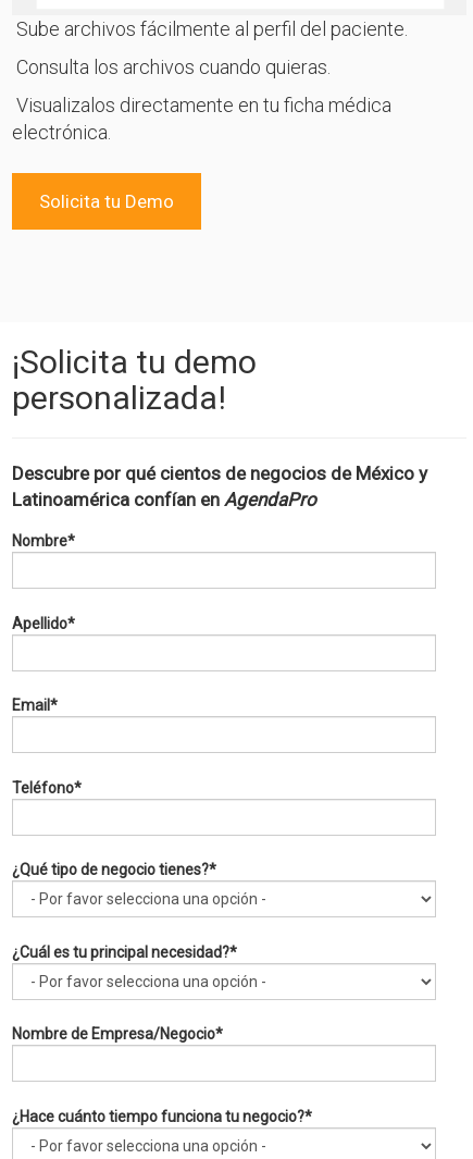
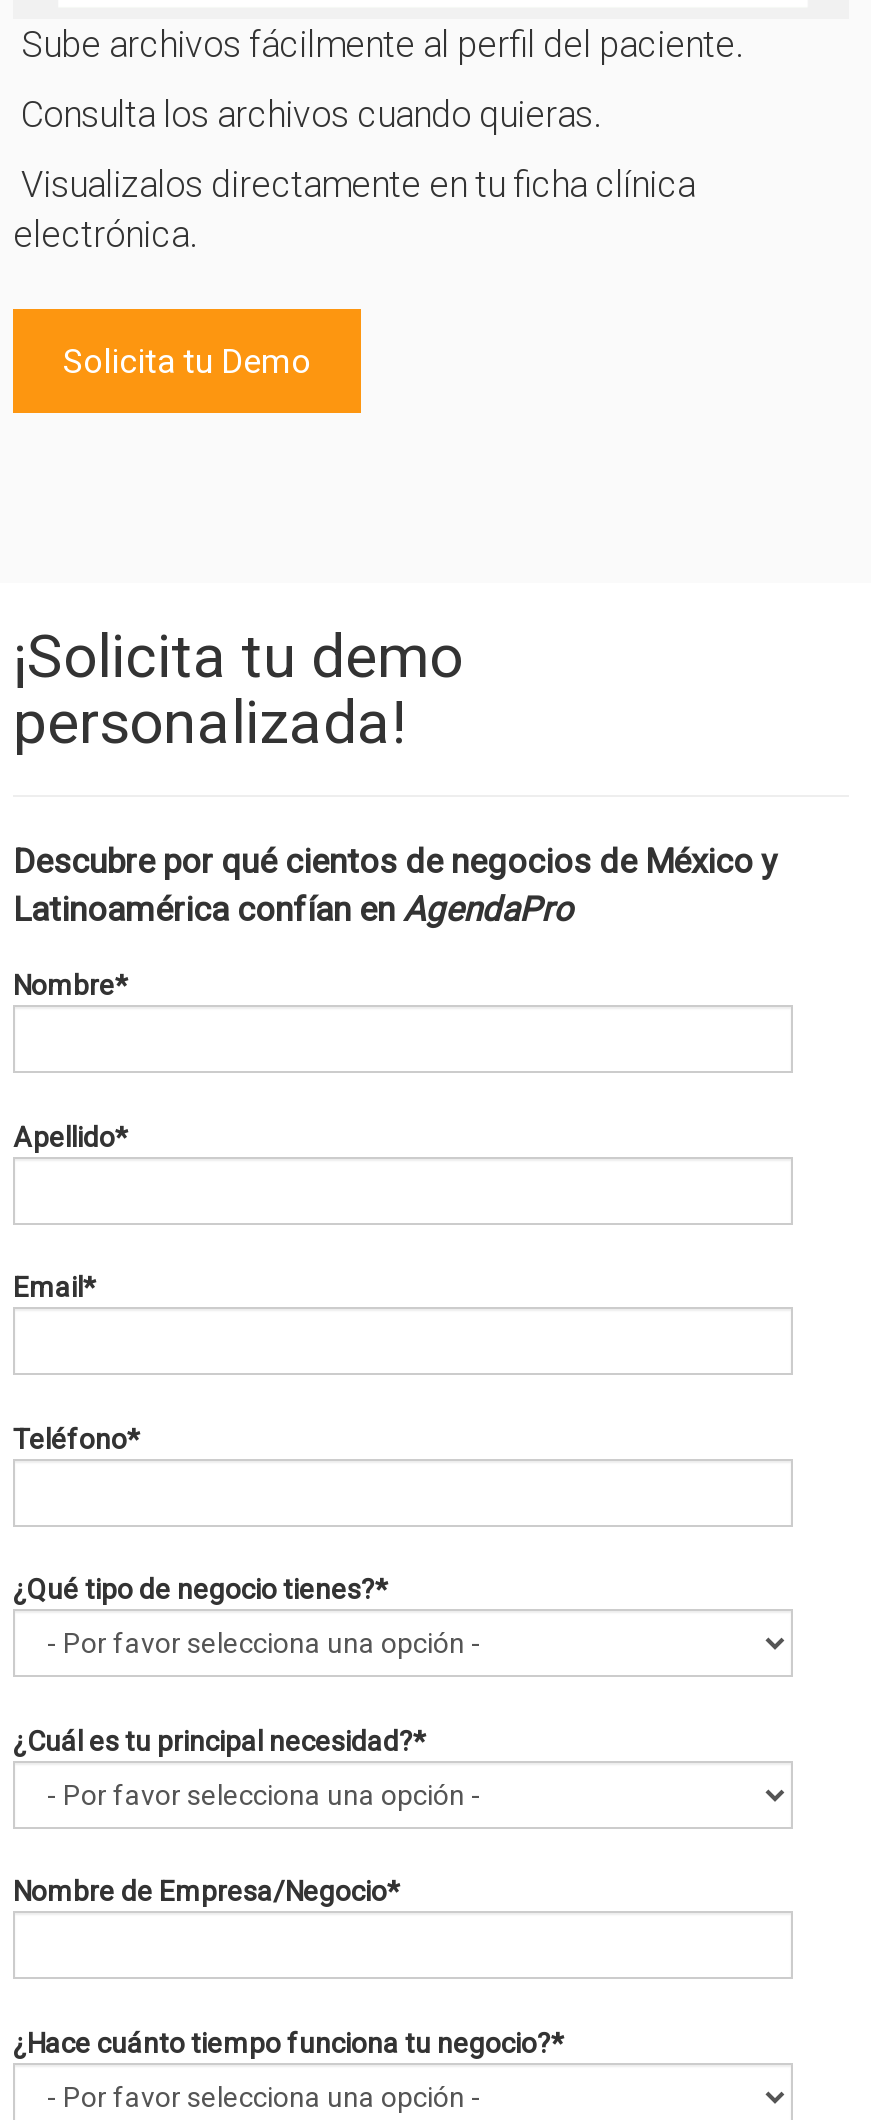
[12,93,391,116] Visualizalos directamente en tu ficha médica -> [13,162,695,204] Visualizalos directamente en tu ficha clínica

